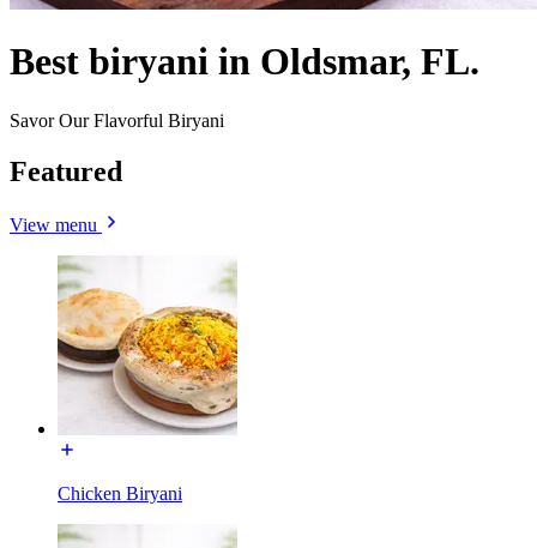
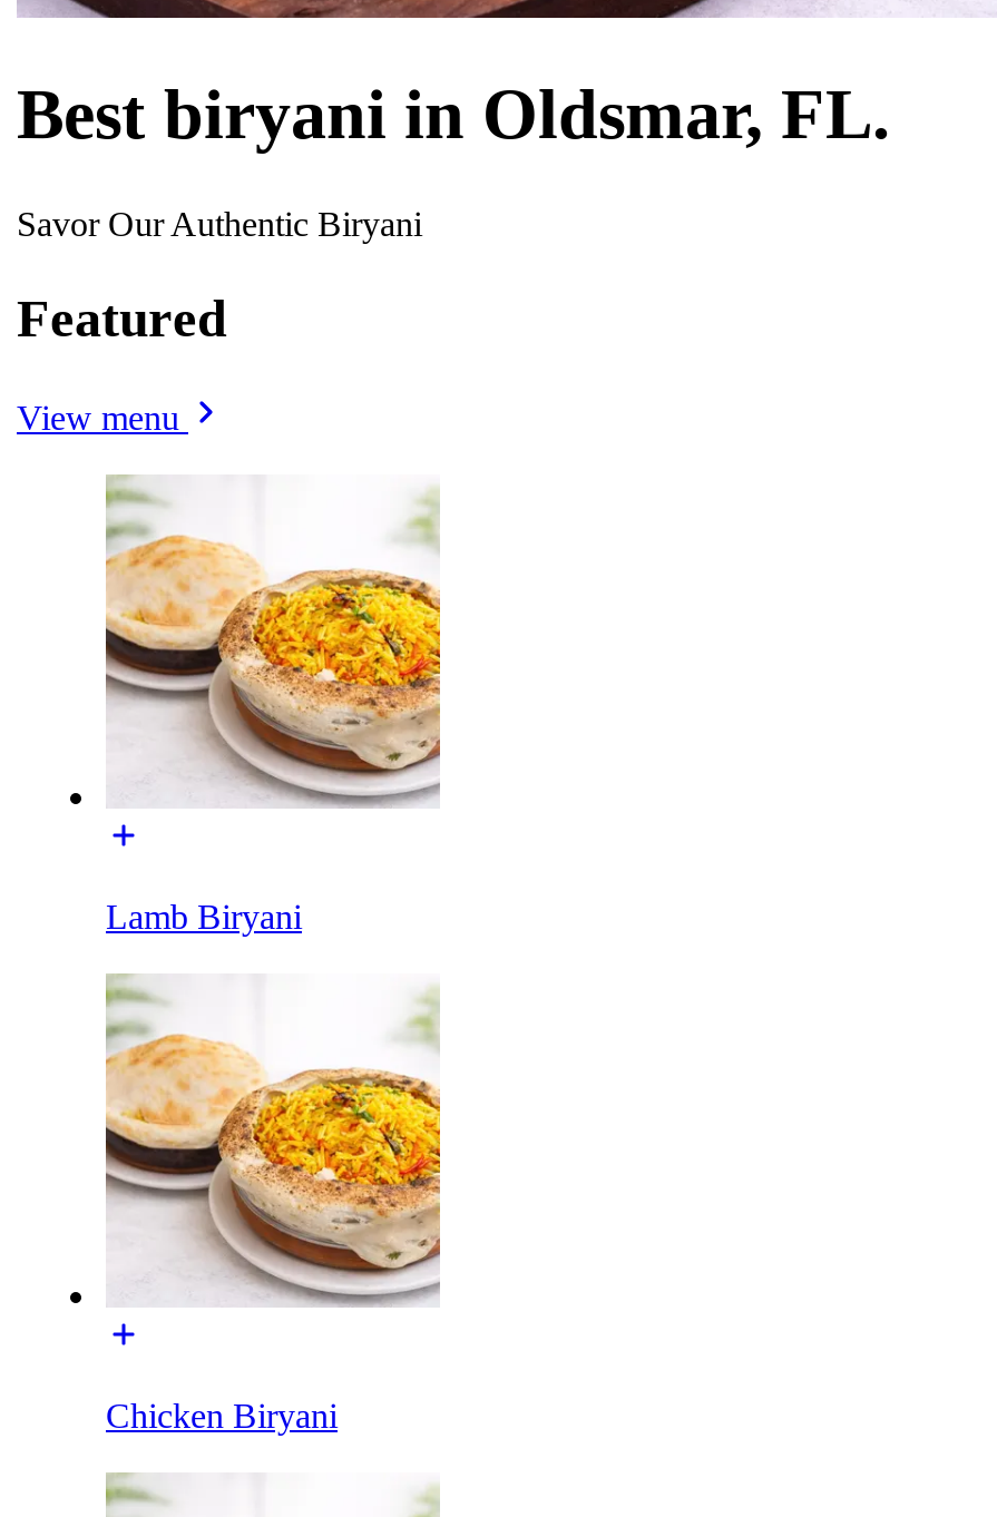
[10,110,224,131] Savor Our Flavorful Biryani -> [17,205,422,243] Savor Our Authentic Biryani
none -> [106,897,302,935] Lamb Biryani

